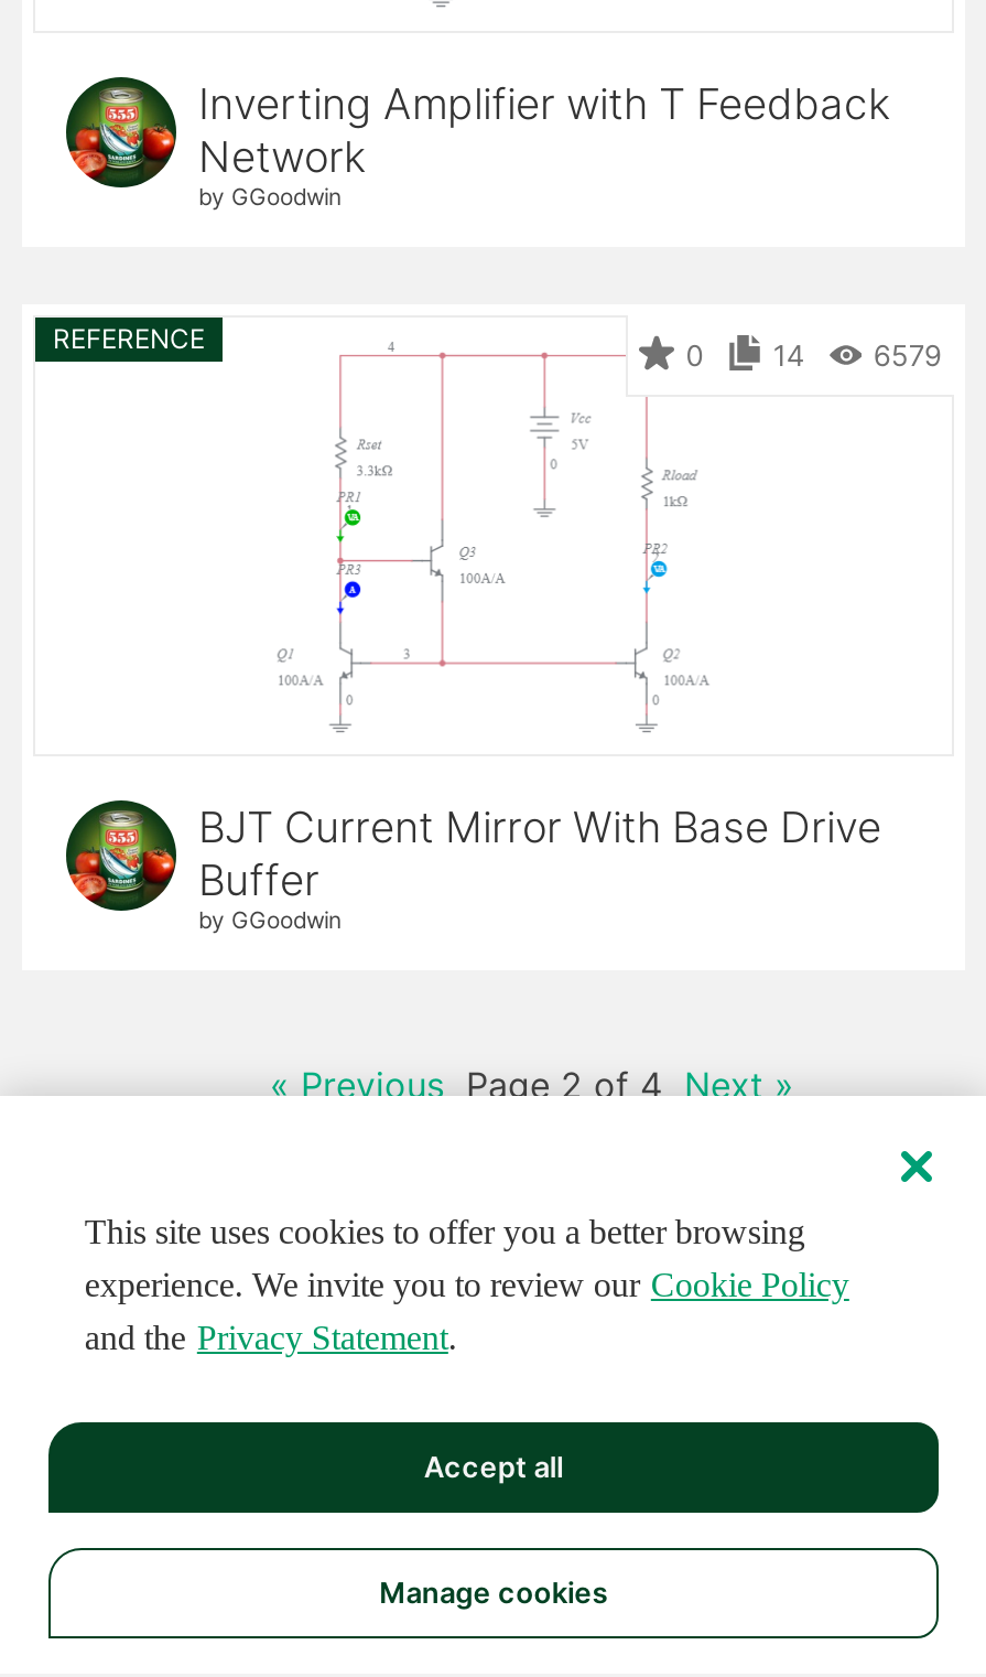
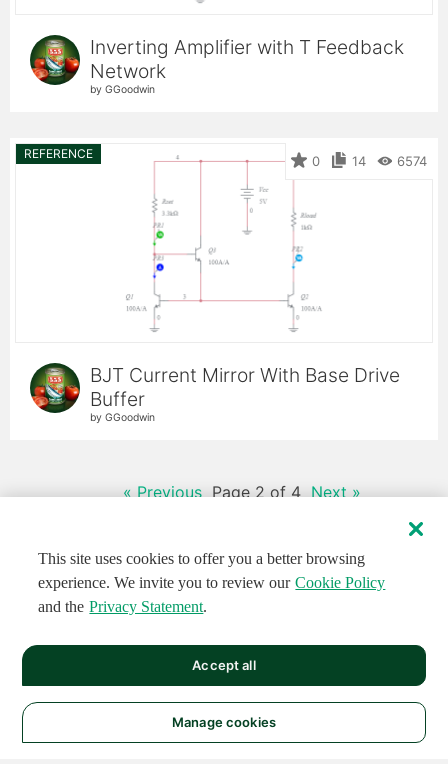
[686,337,942,373] 0 14 6579 -> [312,153,427,169] 0 14 6574

